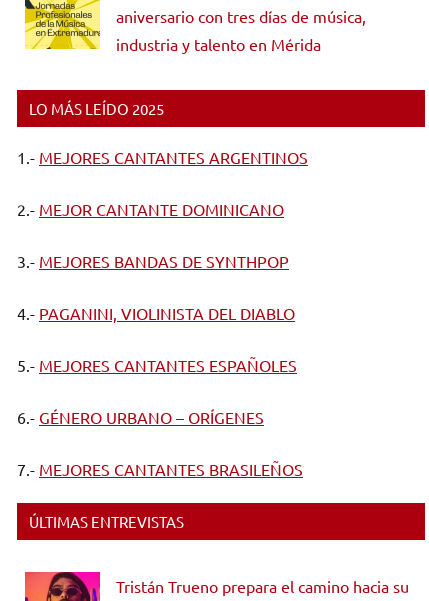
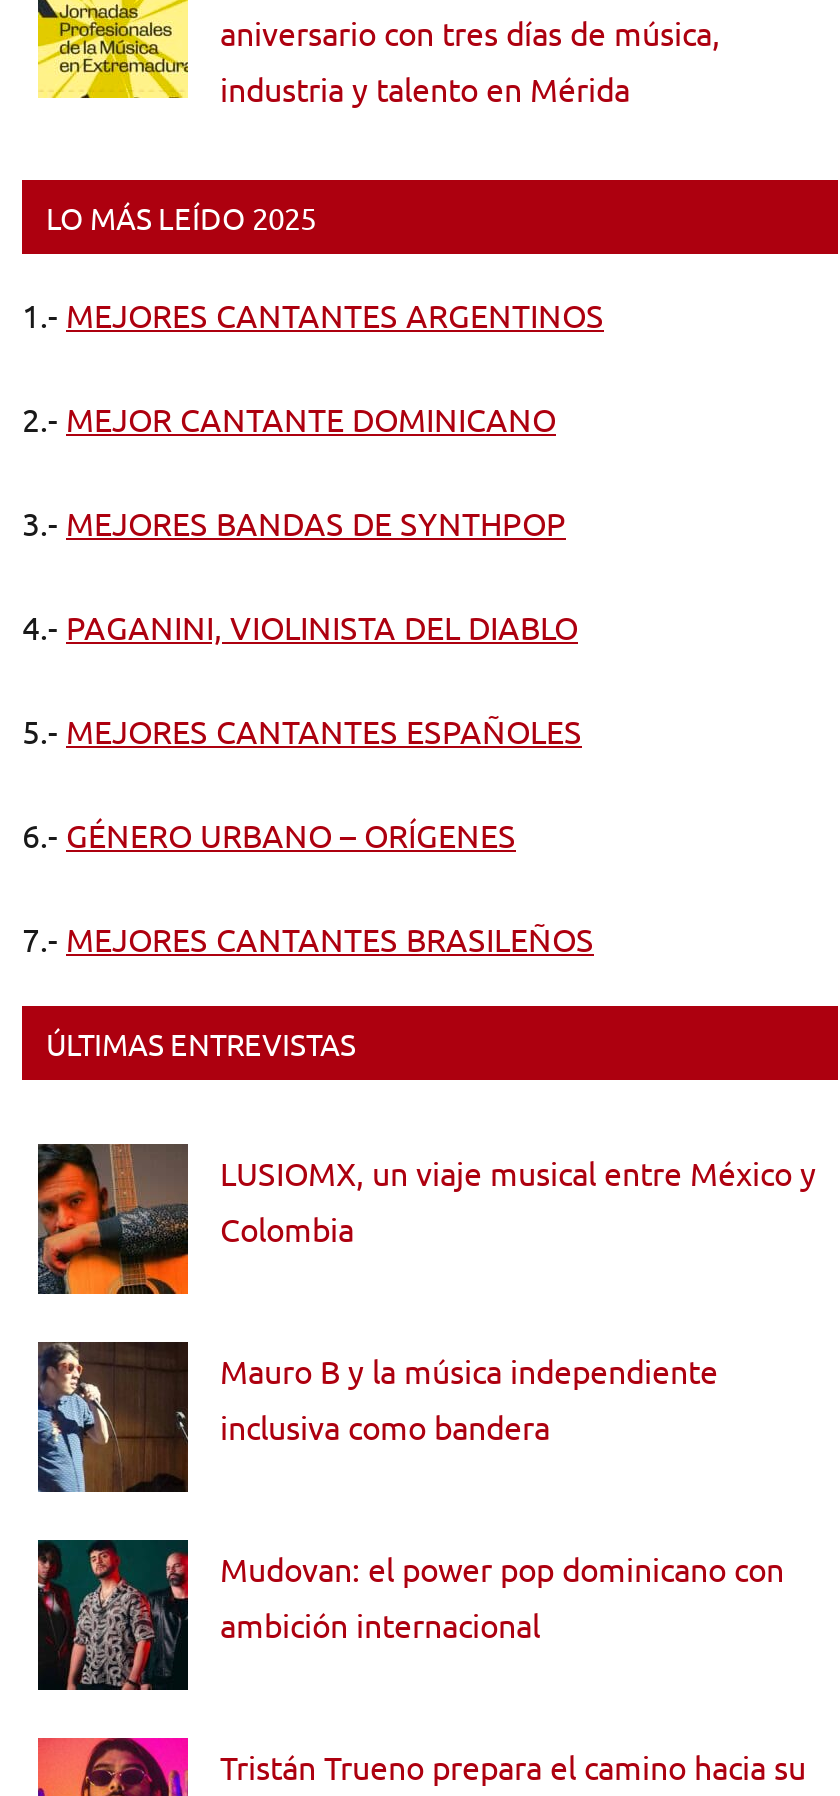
none -> [36,1142,816,1296] [image] | LUSIOMX, un viaje musical entre México y | Colombia
none -> [36,1340,718,1494] [image] | Mauro B y la música independiente | inclusiva como bandera
none -> [36,1538,784,1692] [image] | Mudovan: el power pop dominicano con | ambición internacional

